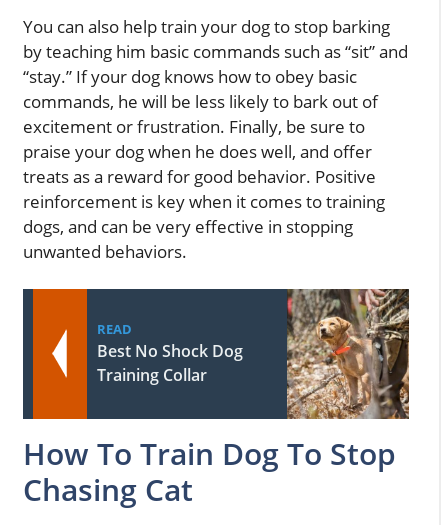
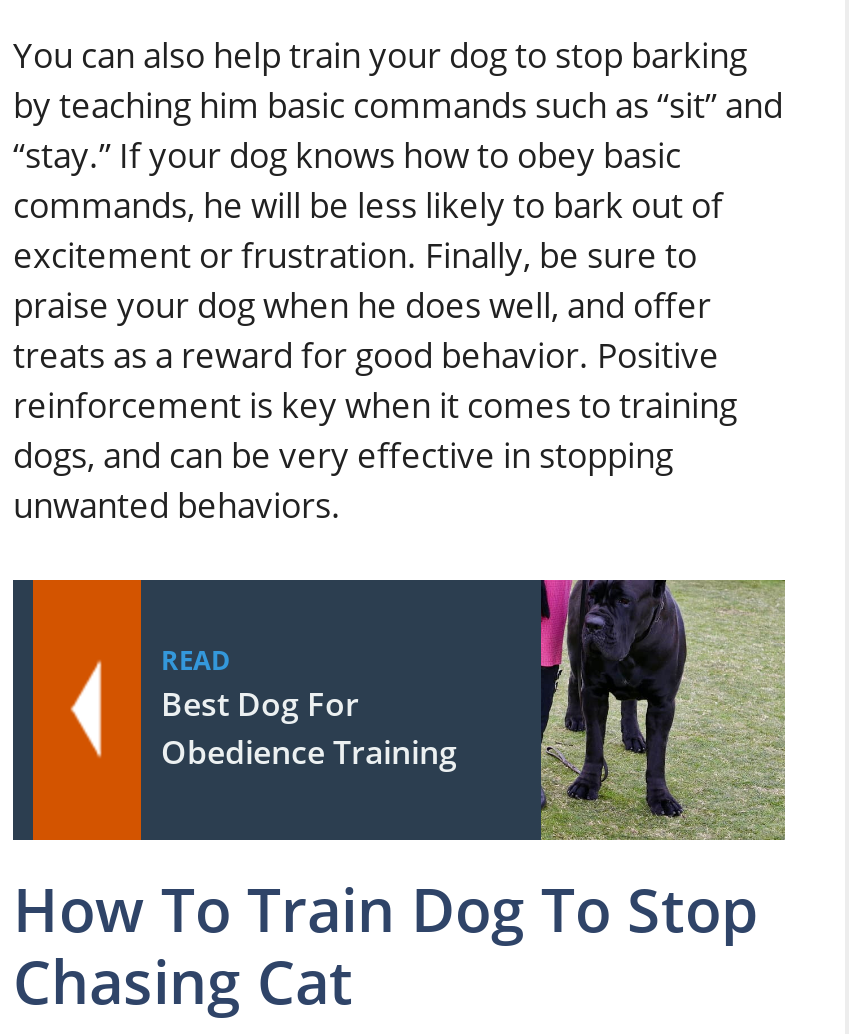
[286,288,410,419] [image] -> [539,578,787,840] [image]
[97,340,243,386] Best No Shock Dog | Training Collar -> [161,682,457,774] Best Dog For | Obedience Training

